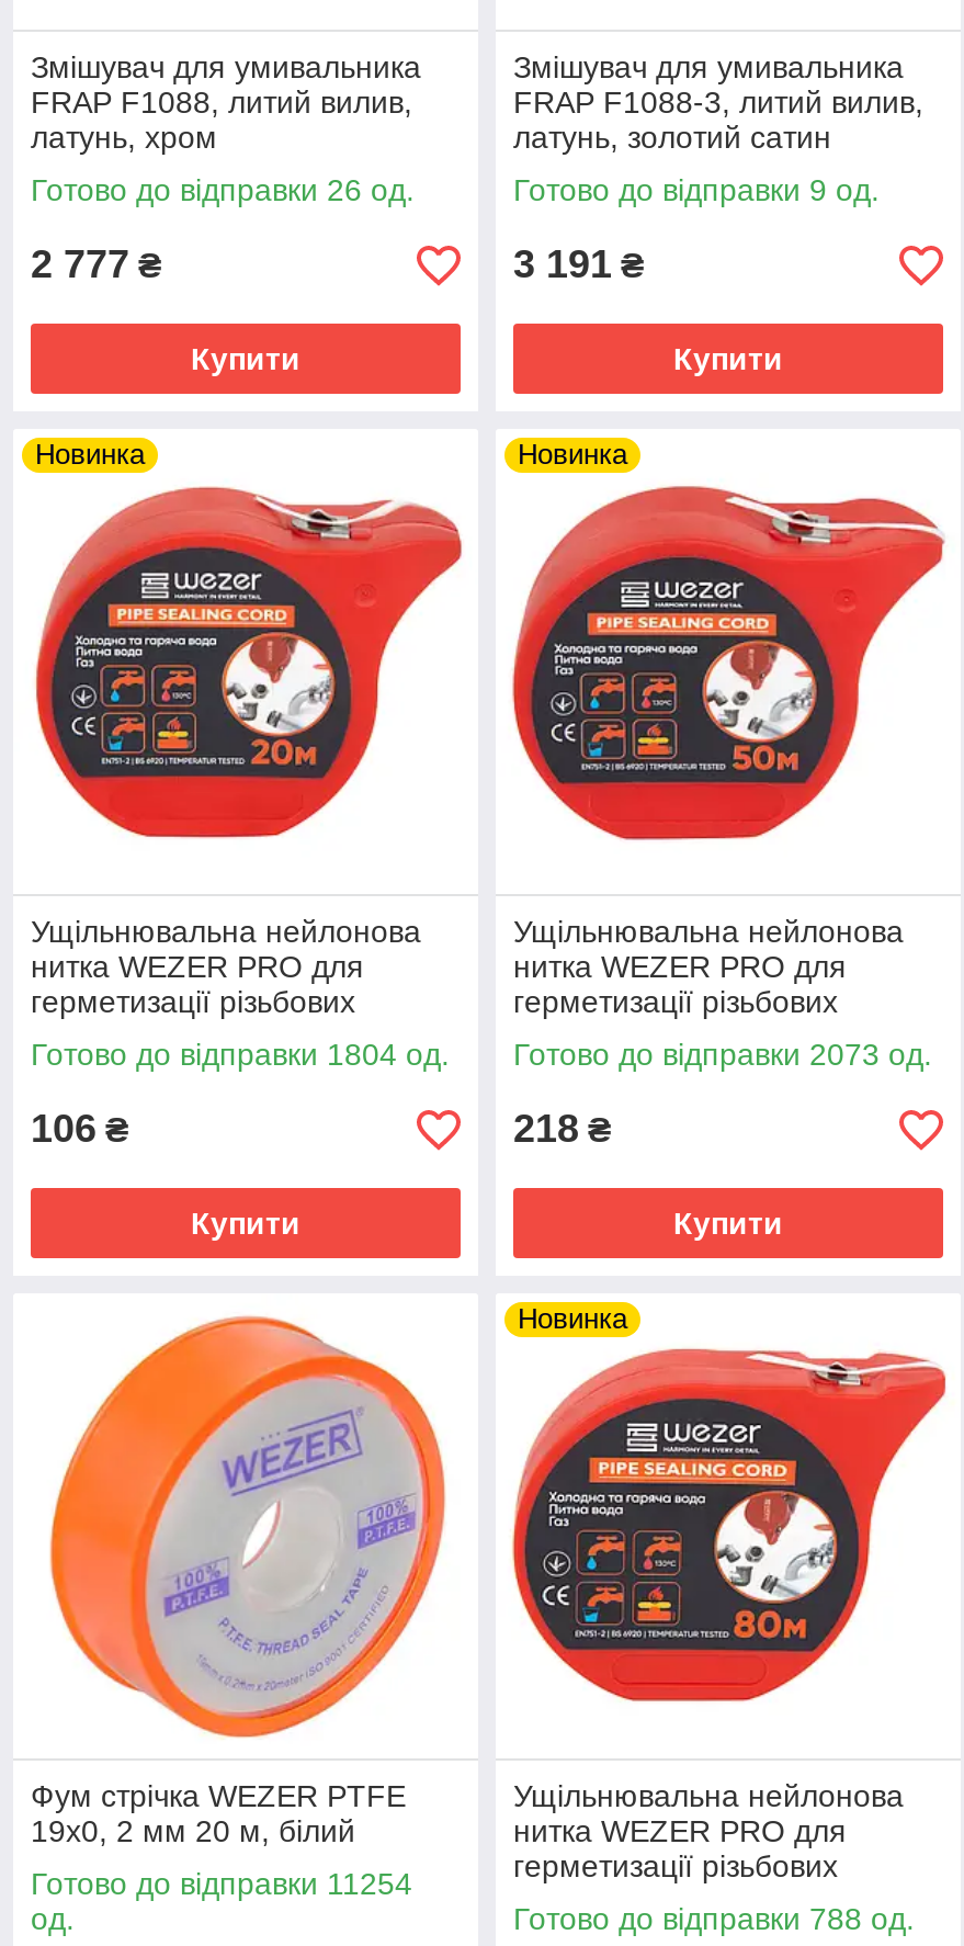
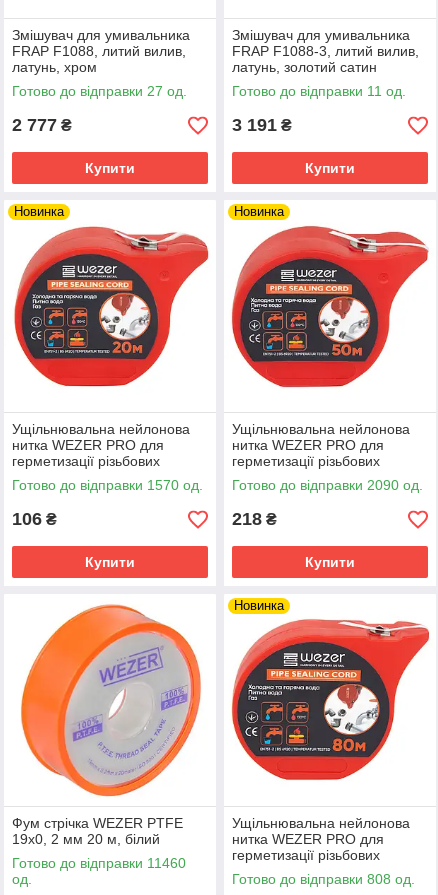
[31,172,415,207] Готово до відправки 26 од. -> [12,83,187,99] Готово до відправки 27 од.
[513,172,880,207] Готово до відправки 9 од. -> [232,83,406,99] Готово до відправки 11 од.
[31,1037,450,1072] Готово до відправки 1804 од. -> [12,477,203,493] Готово до відправки 1570 од.
[513,1037,932,1072] Готово до відправки 2073 од. -> [232,477,423,493] Готово до відправки 2090 од.
[31,1866,412,1901] Готово до відправки 11254 -> [12,855,186,871] Готово до відправки 11460
[513,1901,915,1936] Готово до відправки 788 од. -> [232,871,415,887] Готово до відправки 808 од.

